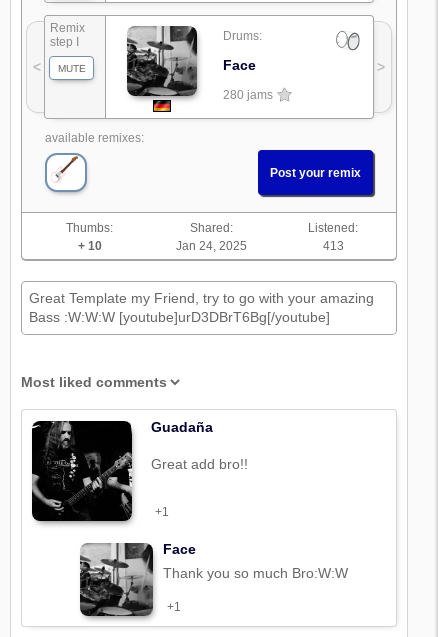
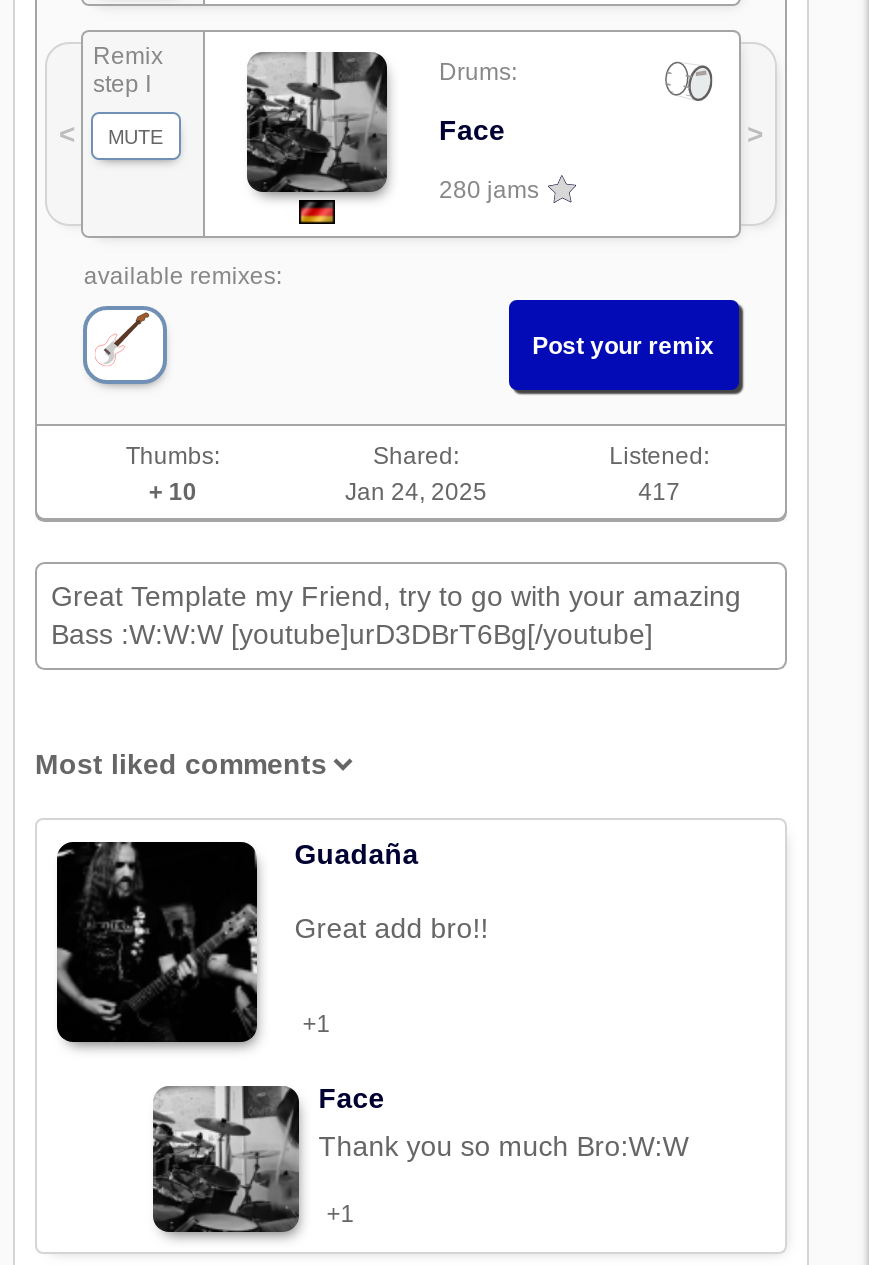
[323,239,344,253] 413 -> [638,479,680,507] 417

